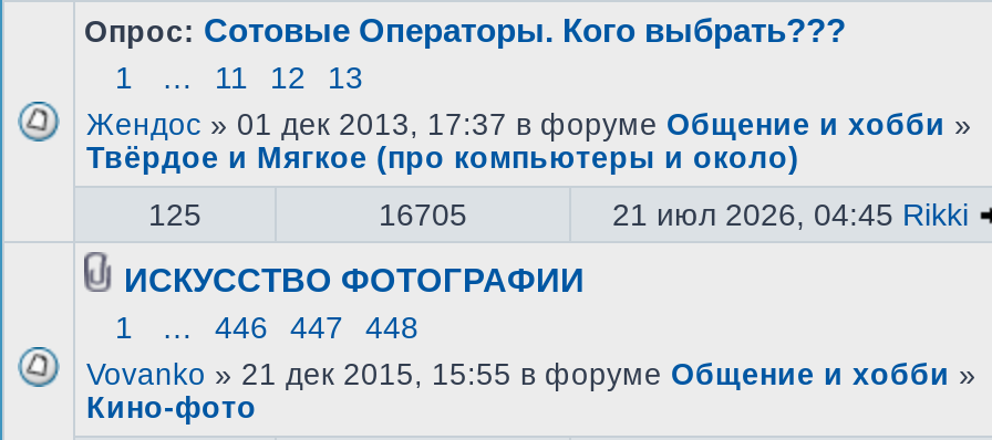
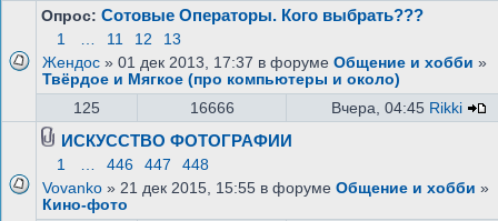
[379,197,969,232] 16705 | 21 июл 2026, 04:45 Rikki -> [190,99,462,117] 16666 | Вчера, 04:45 Rikki

